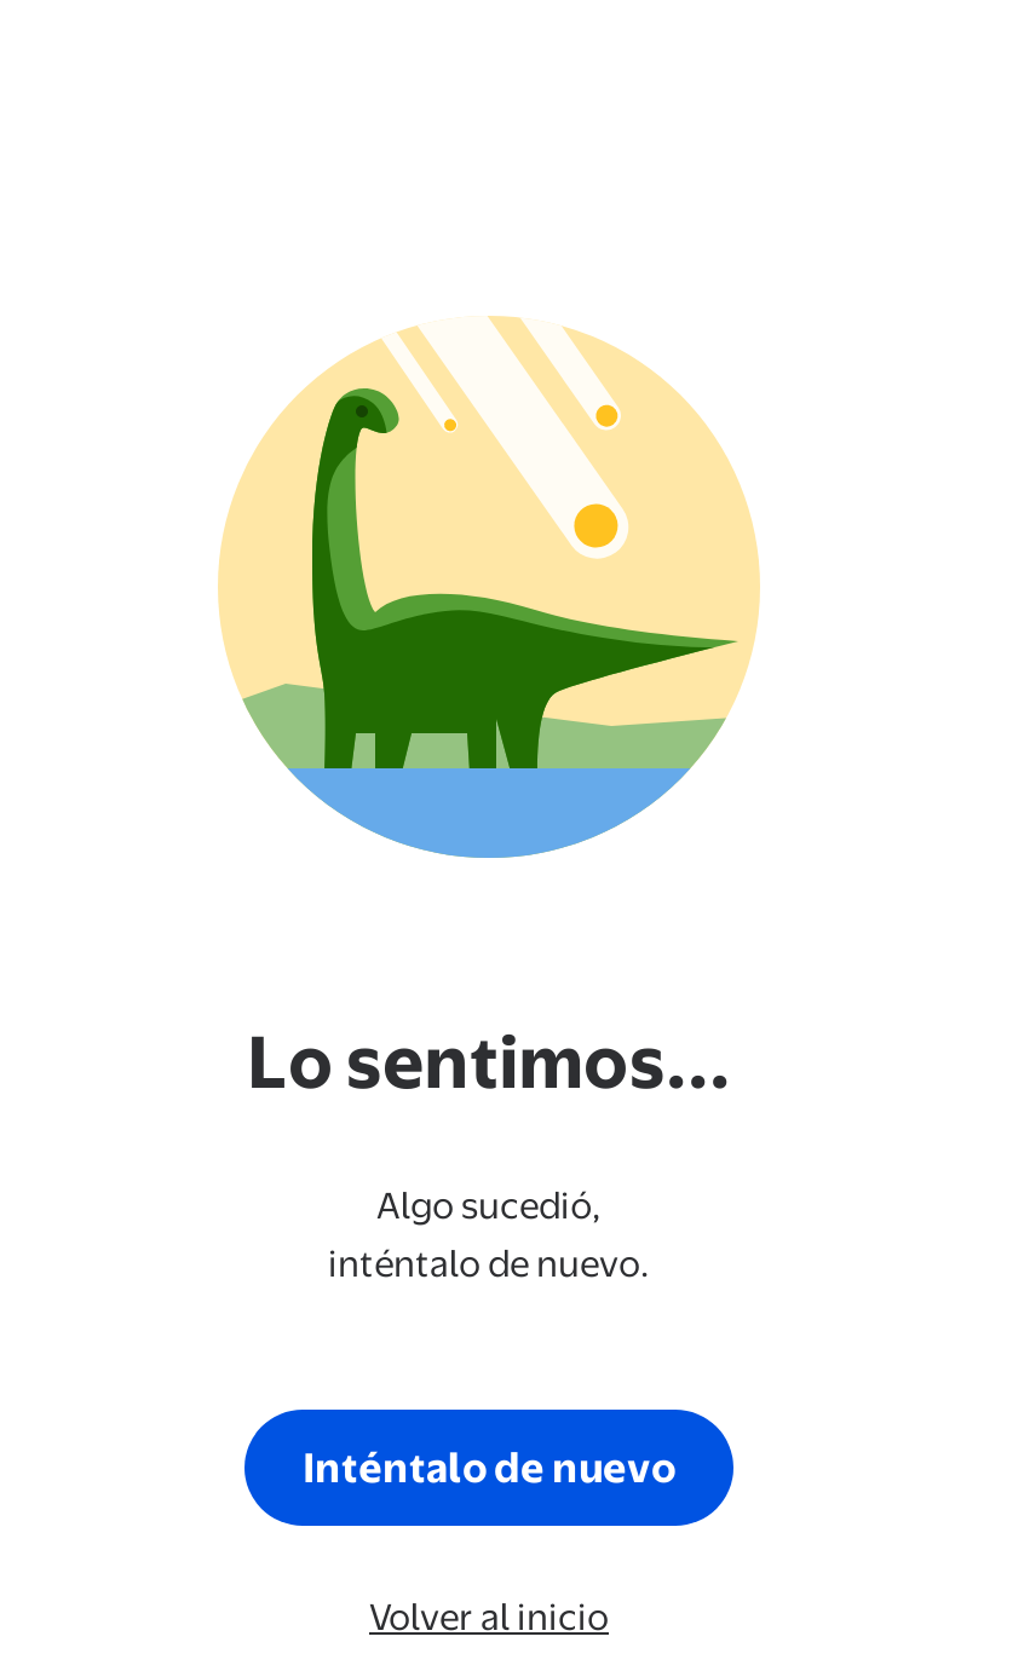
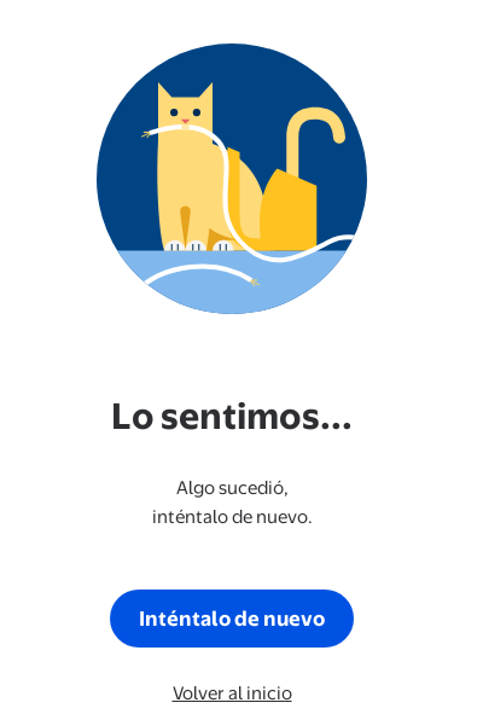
[218,316,760,802] [image] -> [95,42,368,288] [image]

